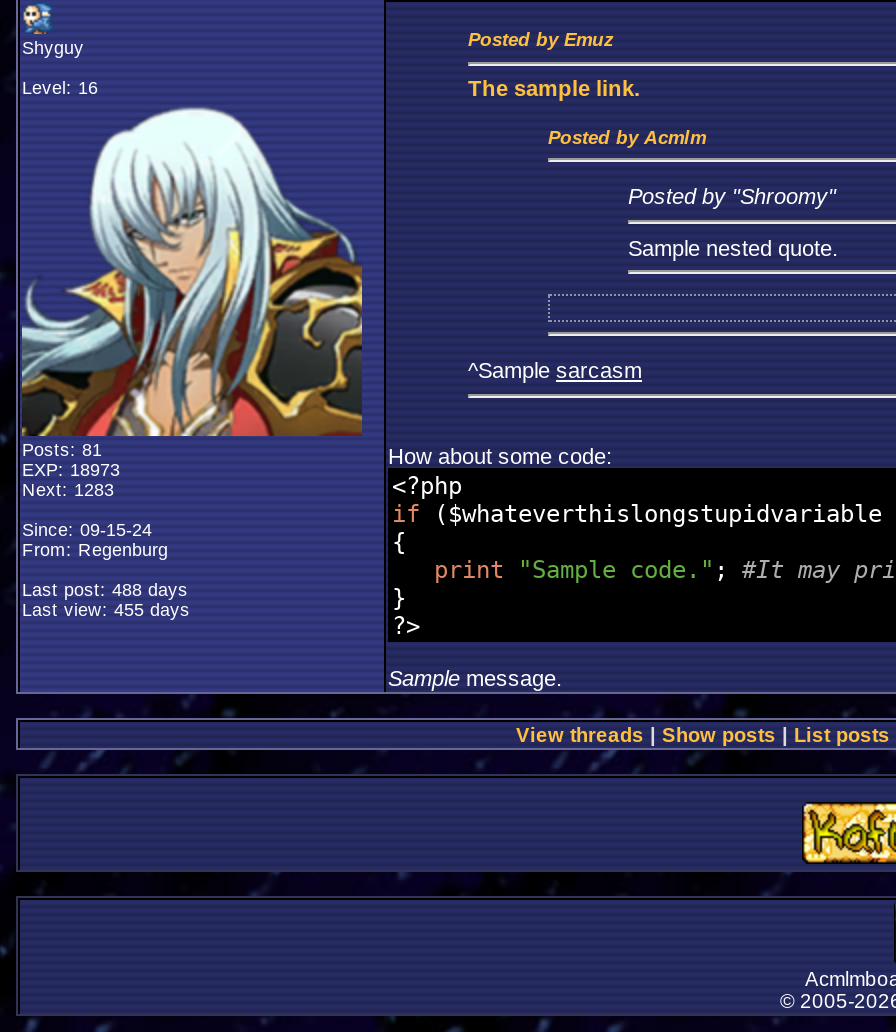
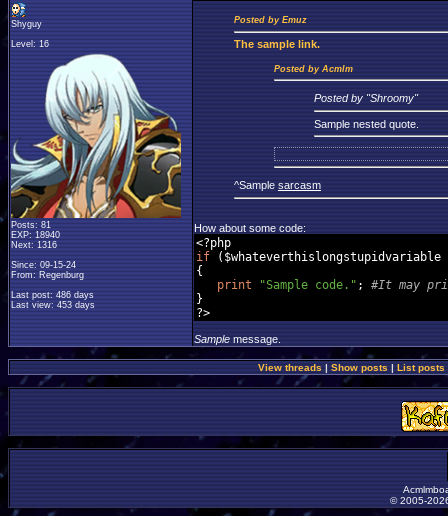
[22,460,120,480] EXP: 18973 -> [11,230,60,240] EXP: 18940
[22,480,114,500] Next: 1283 -> [11,240,57,250] Next: 1316
[22,580,188,600] Last post: 488 days -> [11,290,94,300] Last post: 486 days
[22,600,190,620] Last view: 455 days -> [11,300,95,310] Last view: 453 days

